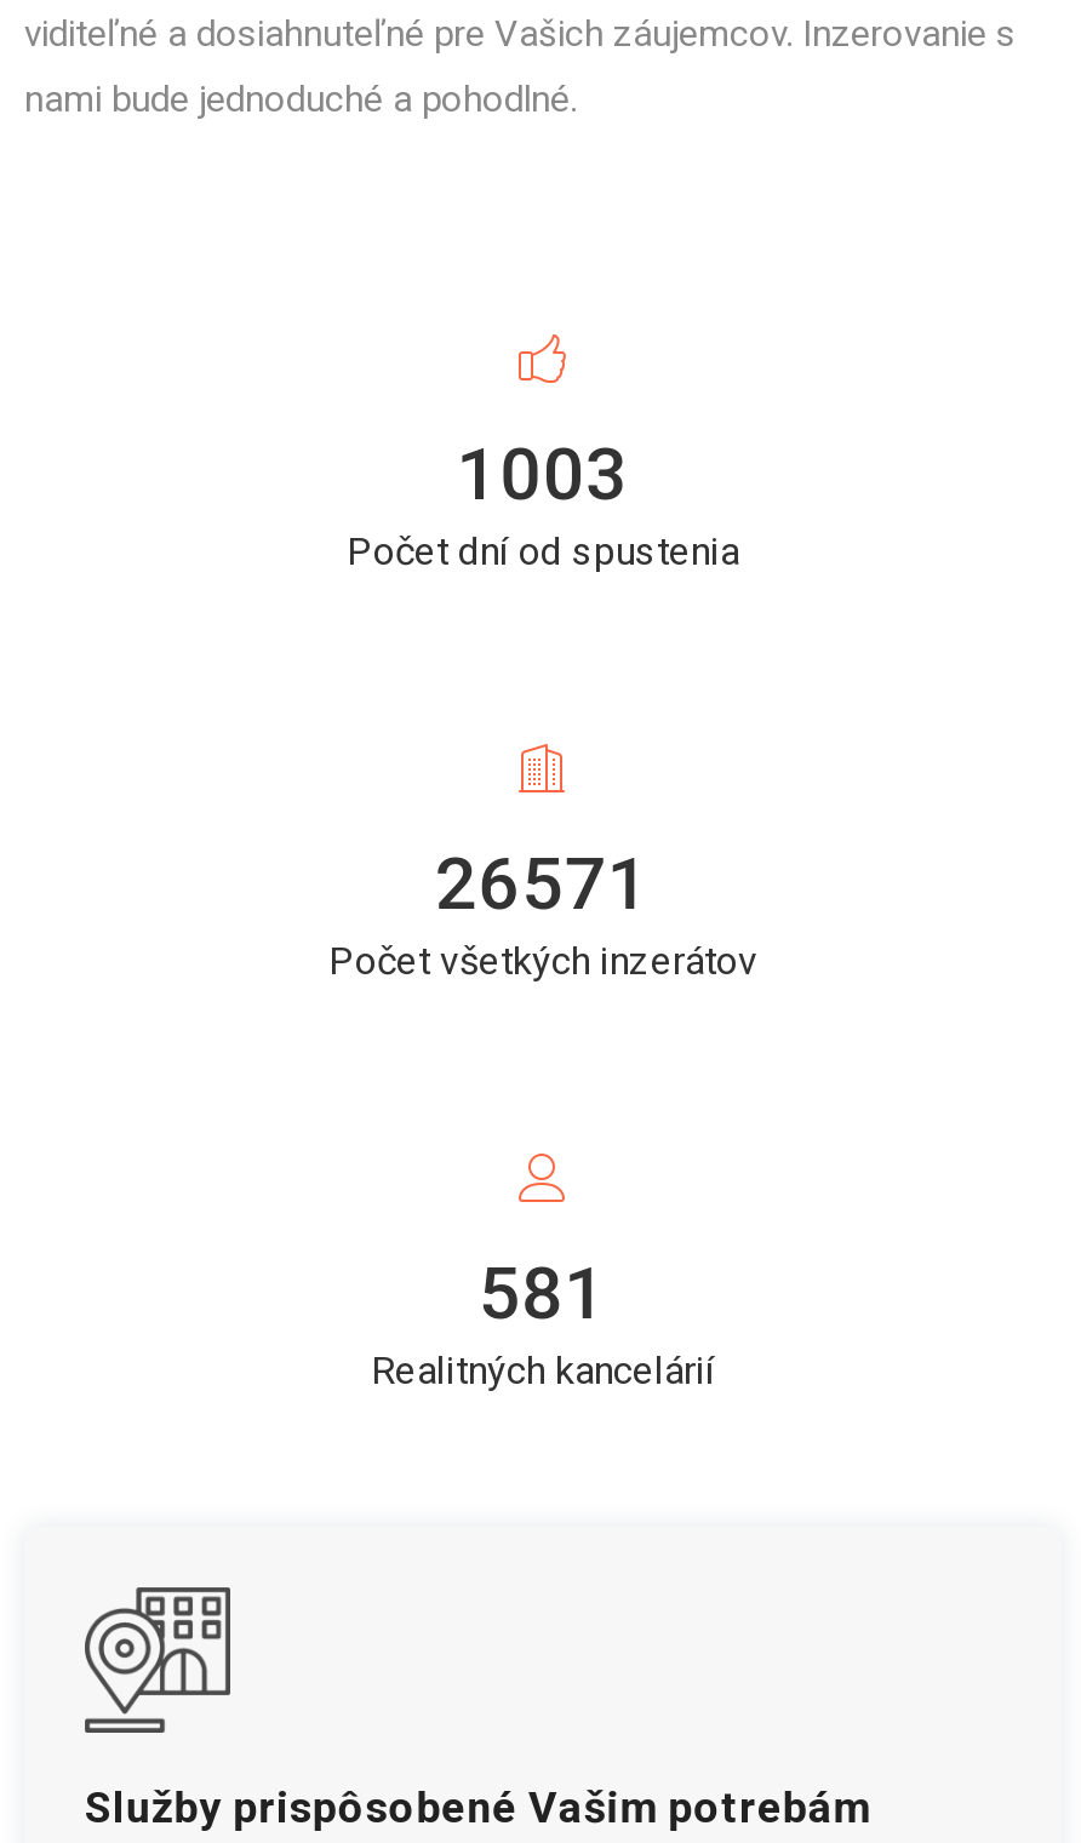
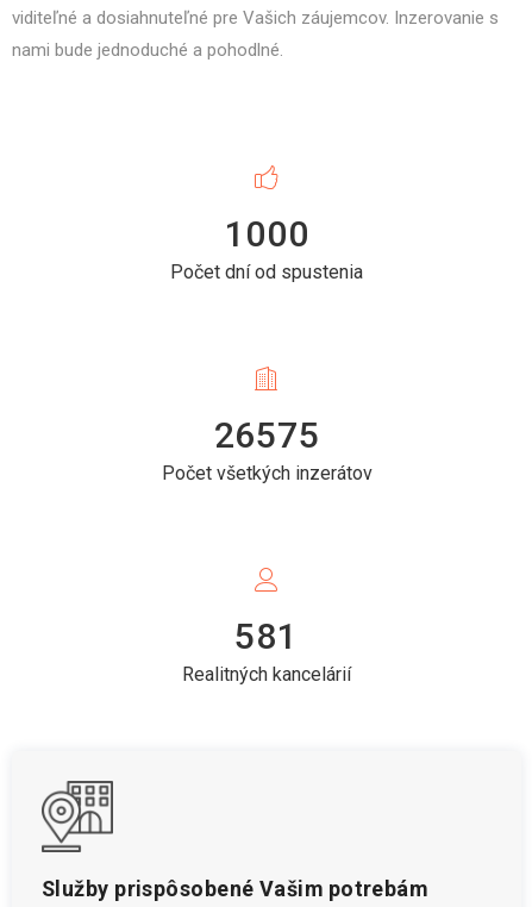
[457,431,629,516] 1003 -> [224,213,309,255] 1000
[435,841,651,926] 26571 -> [214,414,319,456] 26575

